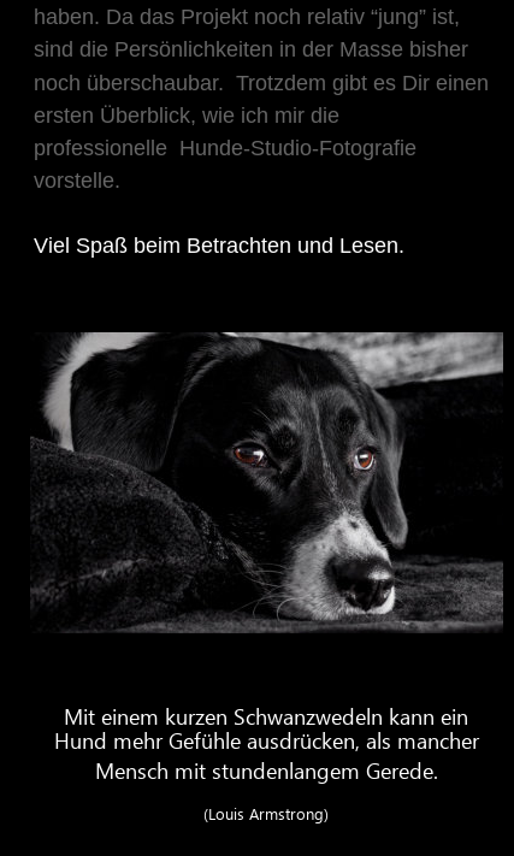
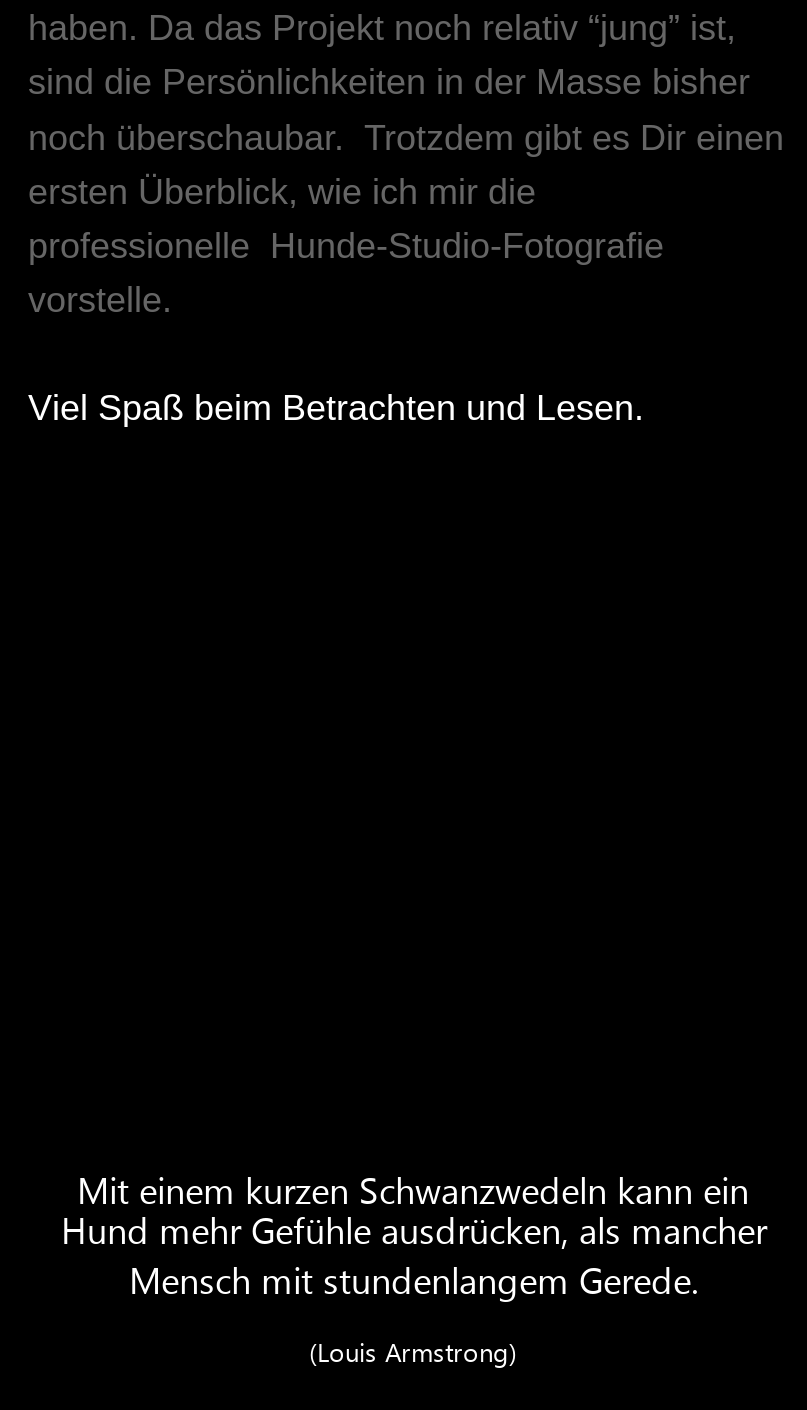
[30,331,504,634] [image] -> none

